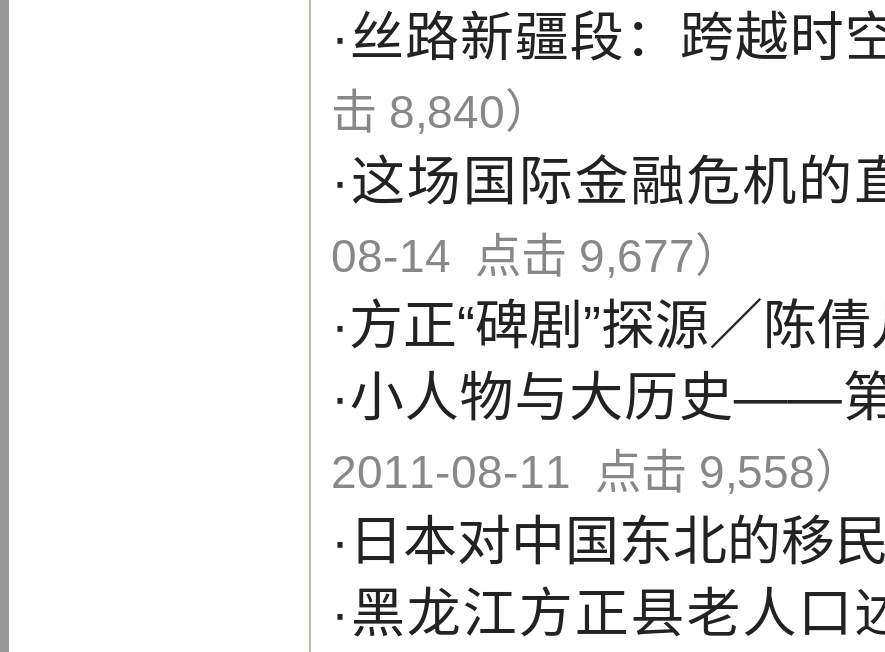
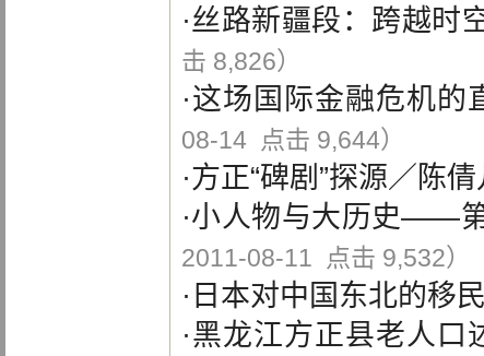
[331,86,551,138] 击 8,840） -> [181,47,302,75] 击 8,826）
[331,230,741,282] 08-14 点击 9,677） -> [181,126,405,154] 08-14 点击 9,644）
[331,446,861,498] 2011-08-11 点击 9,558） -> [181,244,471,272] 2011-08-11 点击 9,532）

